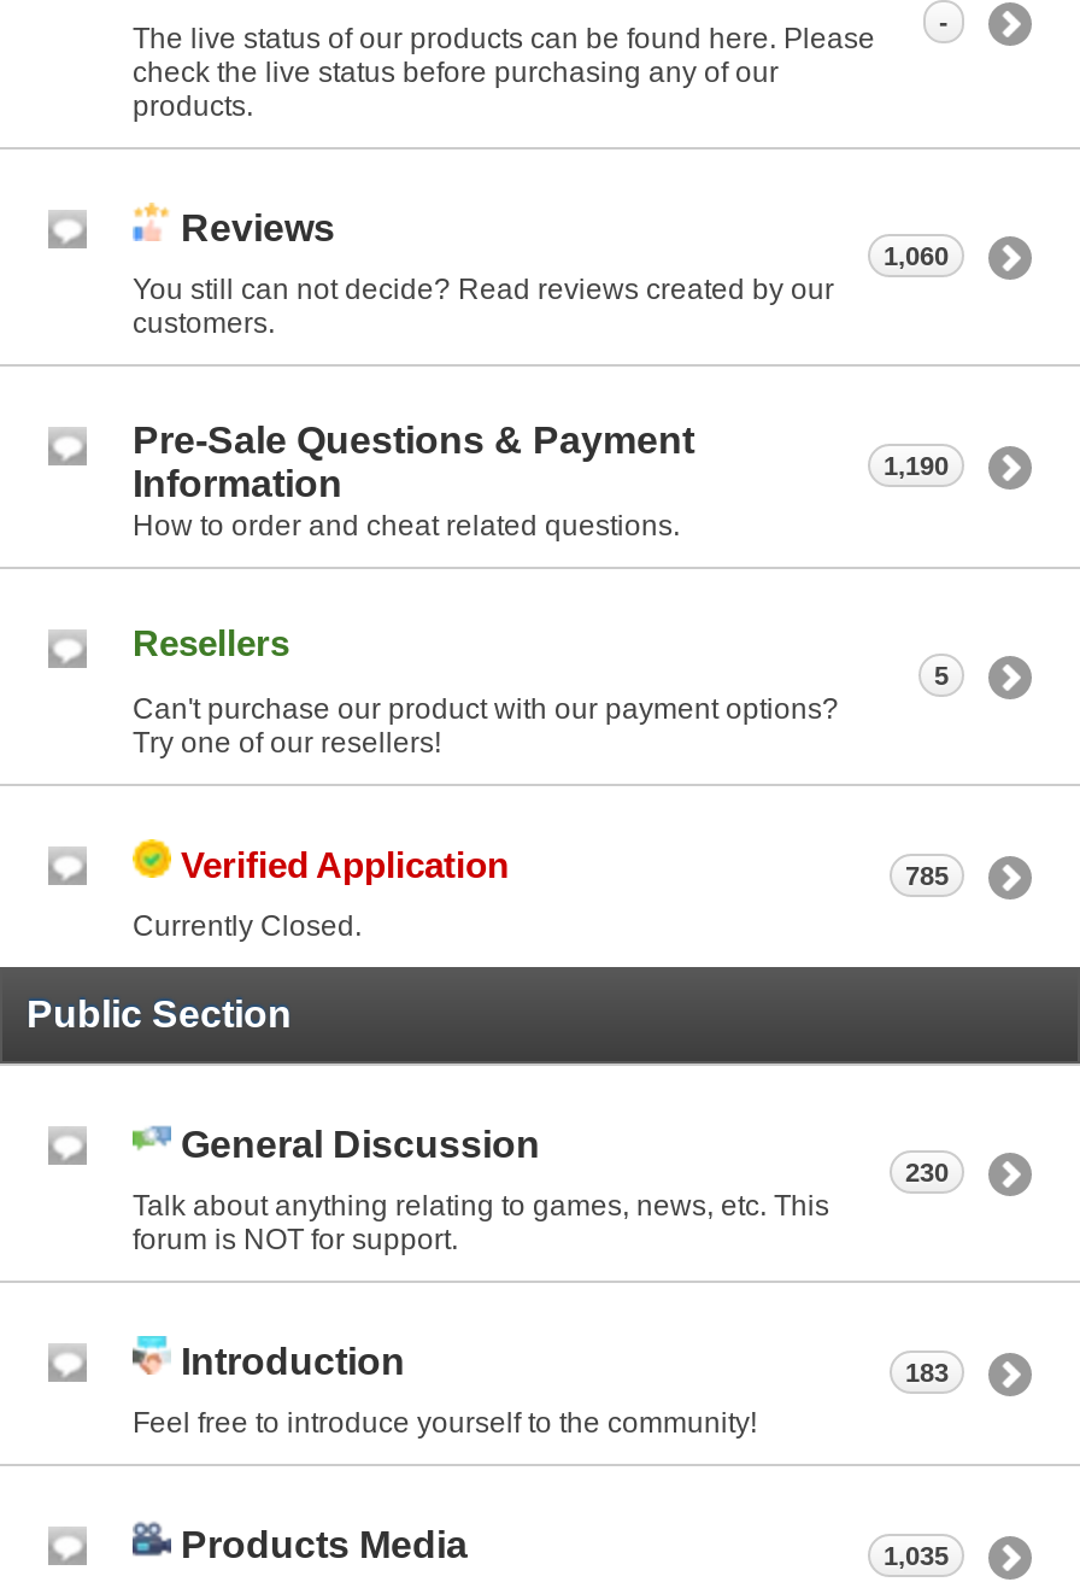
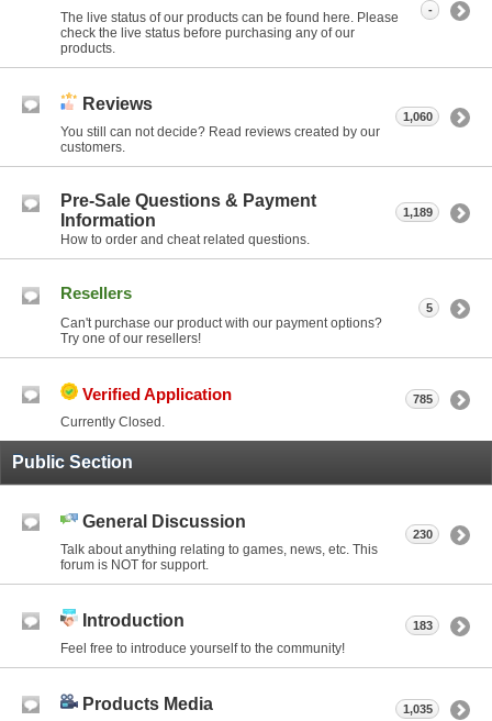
[884,451,949,480] 1,190 -> [402,206,432,219] 1,189

